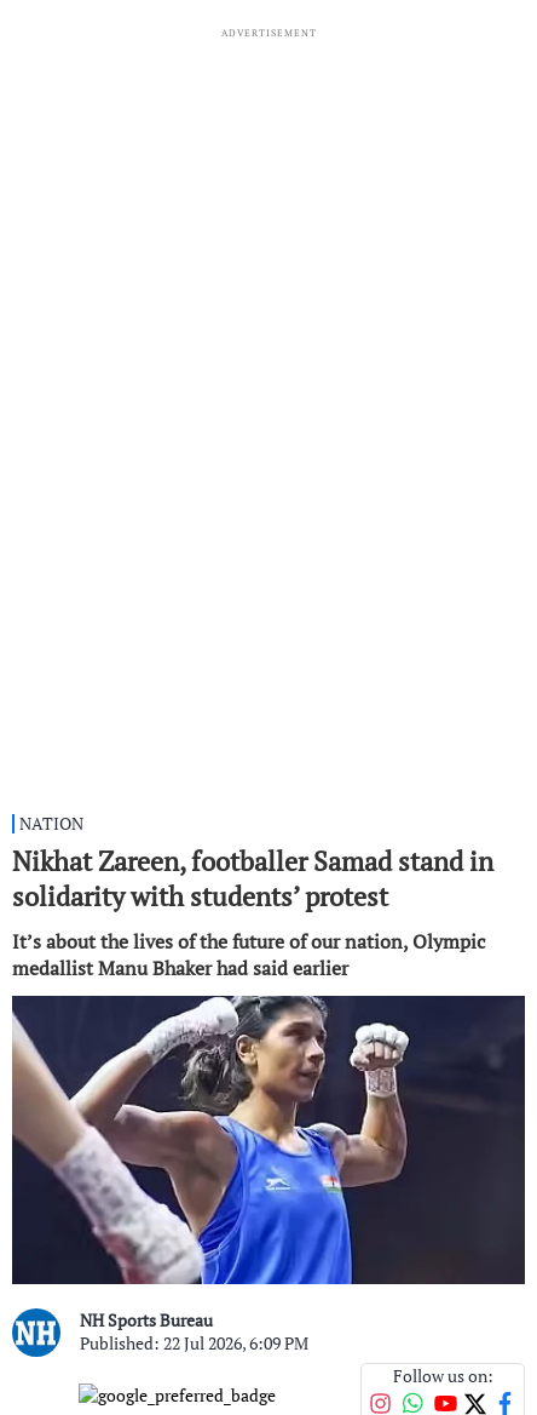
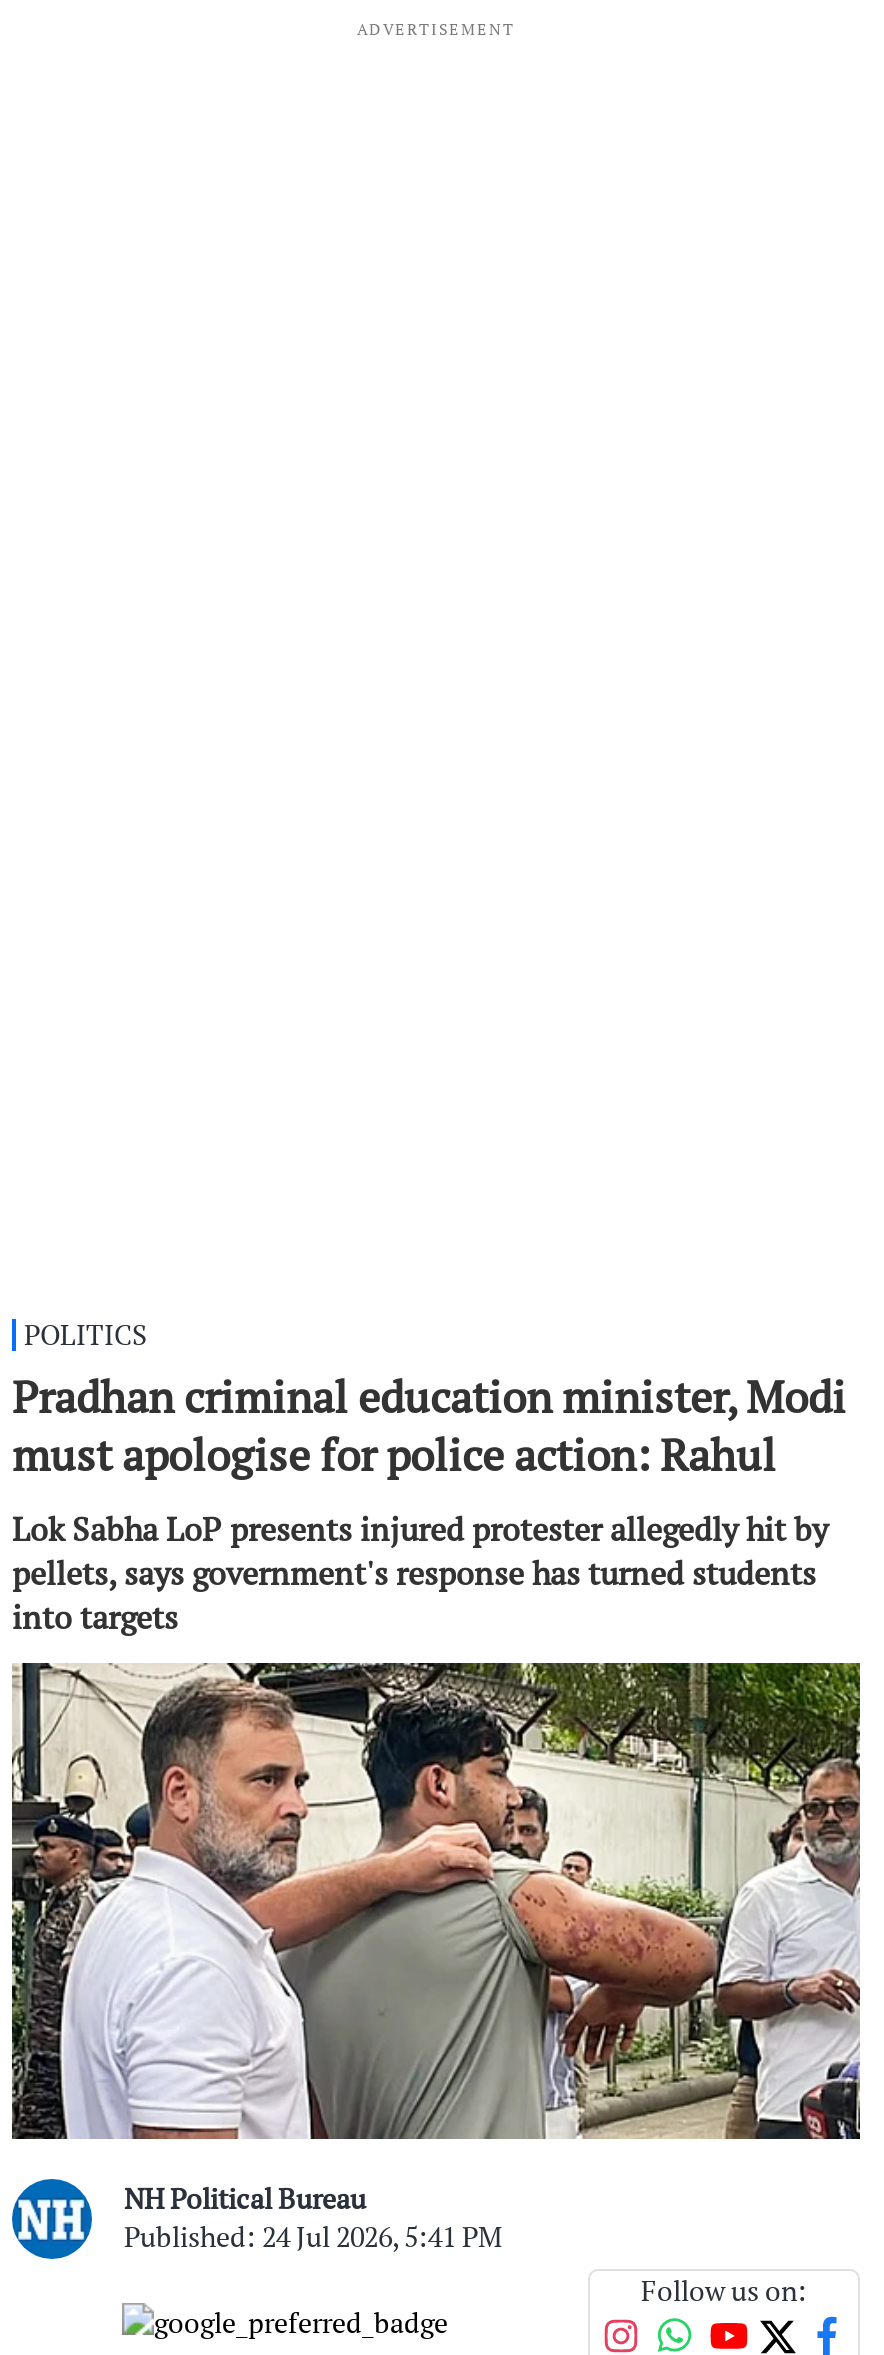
[12,811,493,981] NATION | Nikhat Zareen, footballer Samad stand in | solidarity with students’ protest | It’s about the lives of the future of our nation, Olympic | medallist Manu Bhaker had said earlier -> [12,1315,846,1639] POLITICS | Pradhan criminal education minister, Modi | must apologise for police action: Rahul | Lok Sabha LoP presents injured protester allegedly hit by | pellets, says government's response has turned students | into targets
[12,995,526,1355] [image] | NH Sports Bureau | Published: 22 Jul 2026, 6:09 PM -> [10,1661,862,2255] [image] | NH Political Bureau | Published: 24 Jul 2026, 5:41 PM

